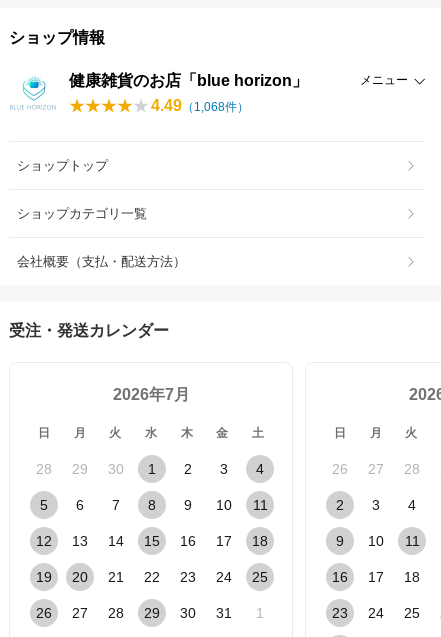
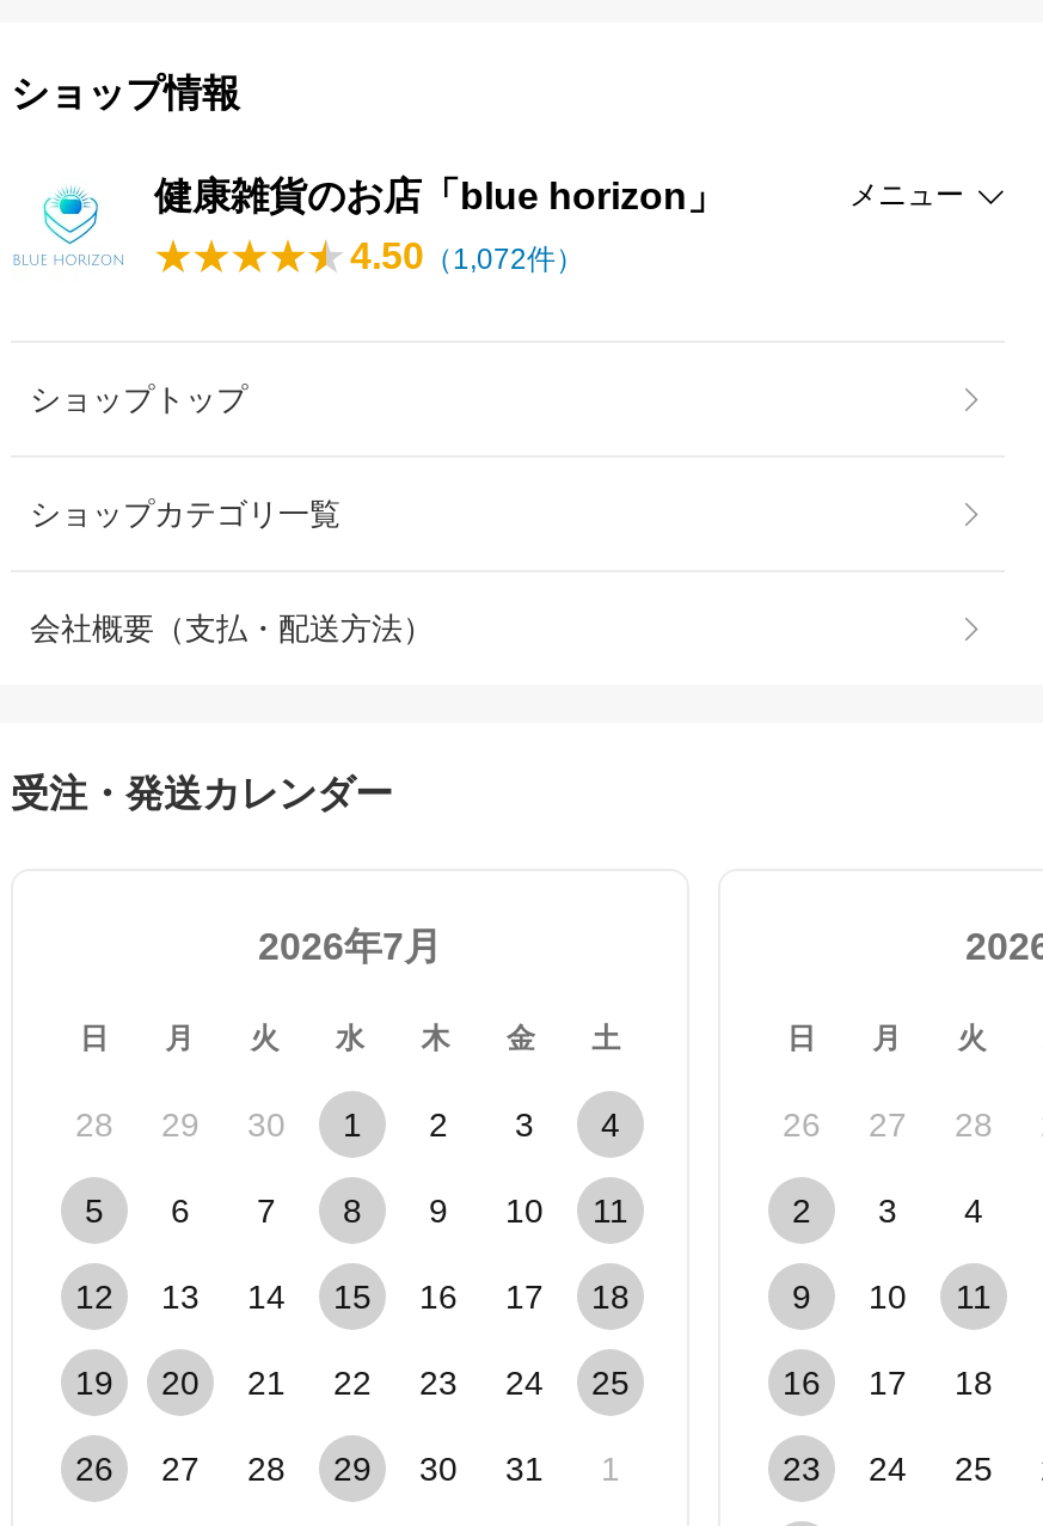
[151,97,249,114] 4.49（1,068件） -> [350,235,584,276] 4.50（1,072件）

